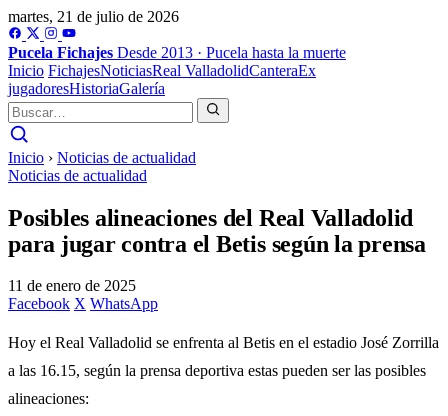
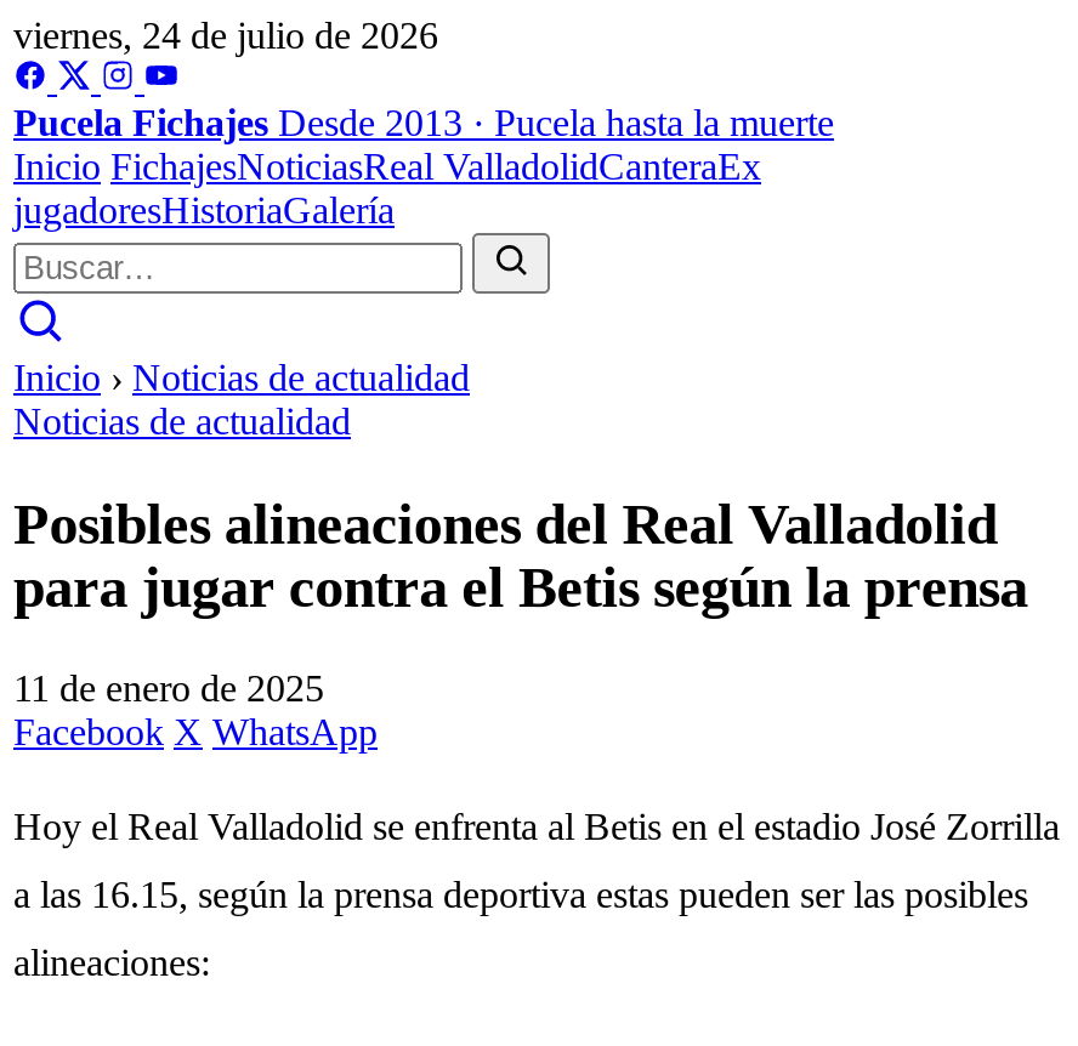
[8,8,179,25] martes, 21 de julio de 2026 -> [13,15,438,56] viernes, 24 de julio de 2026

